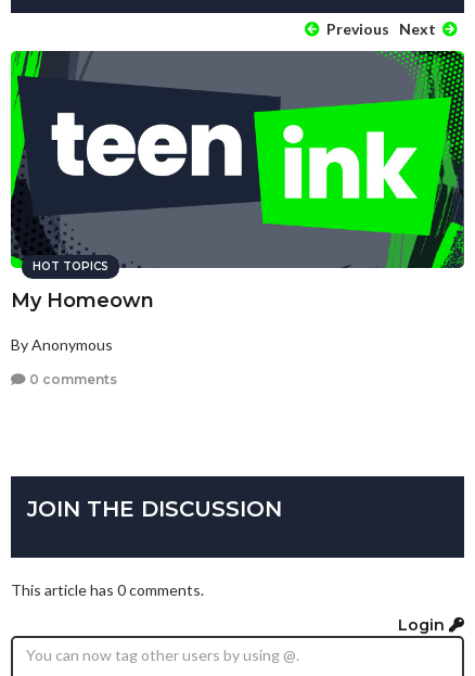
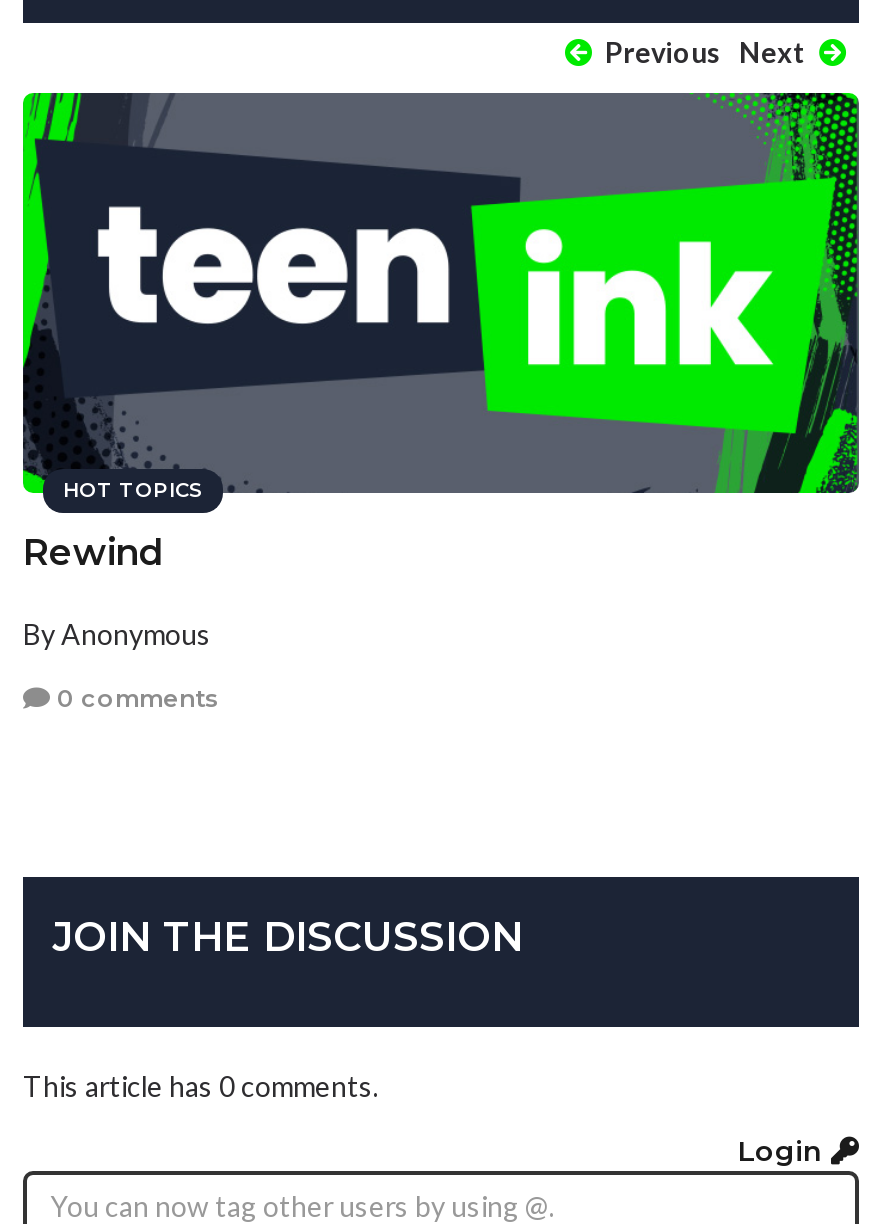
[11,289,154,313] My Homeown -> [23,532,165,576] Rewind

